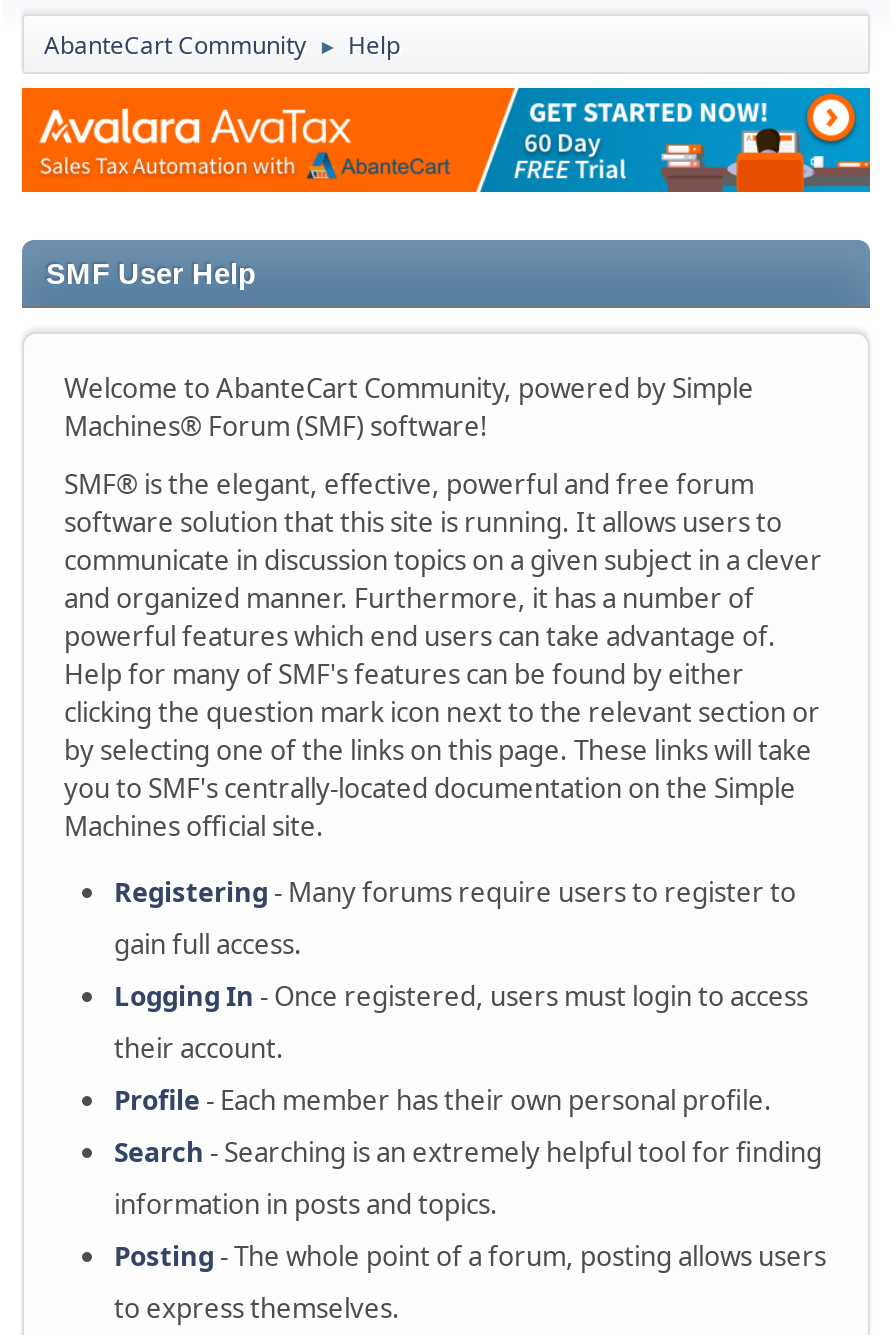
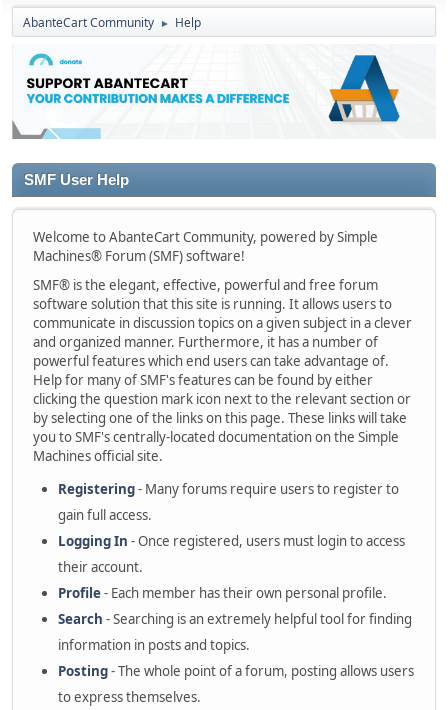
[20,86,872,194] [image] -> [12,52,436,140] [image]

